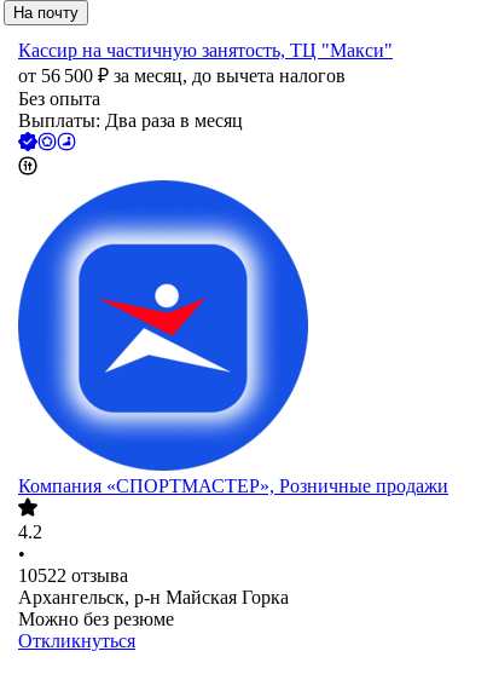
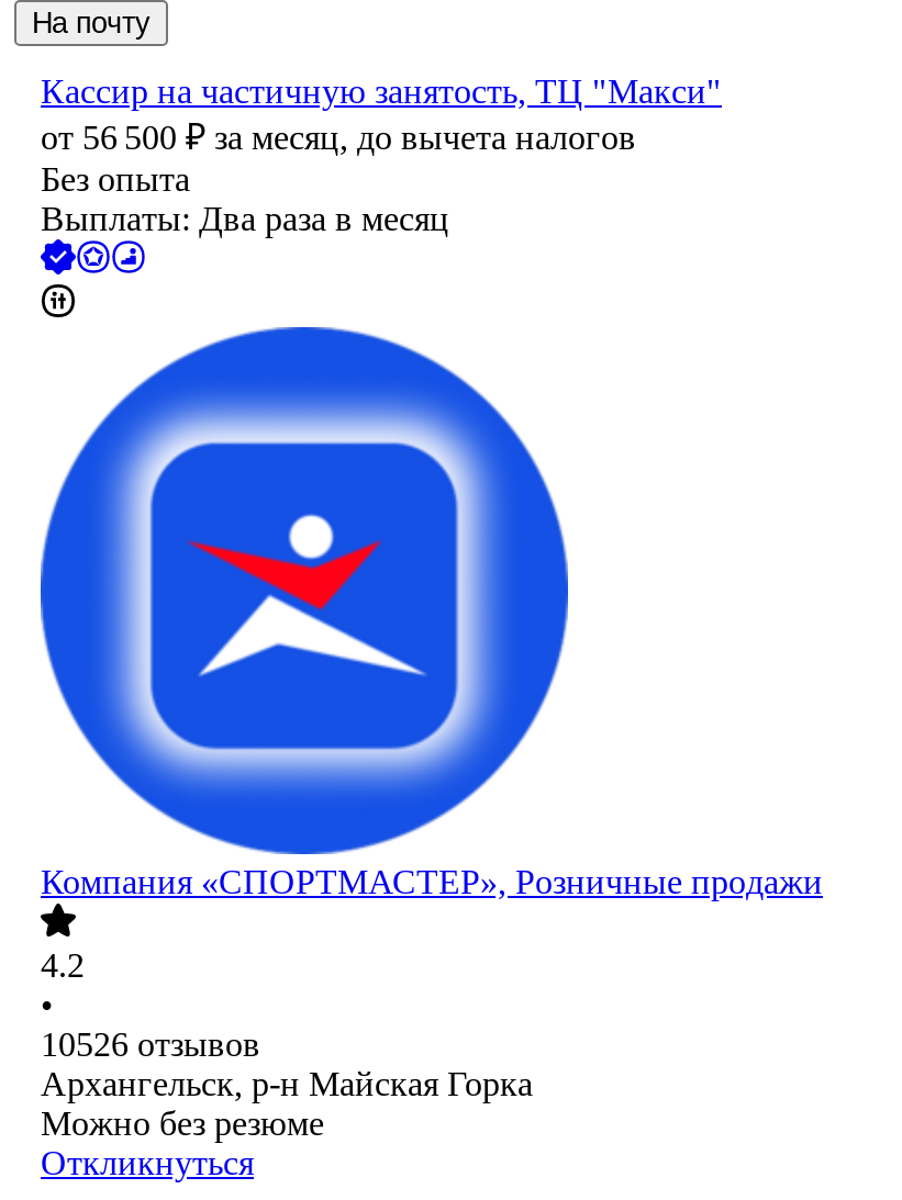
[18,566,128,586] 10522 отзыва -> [41,1027,260,1064] 10526 отзывов

